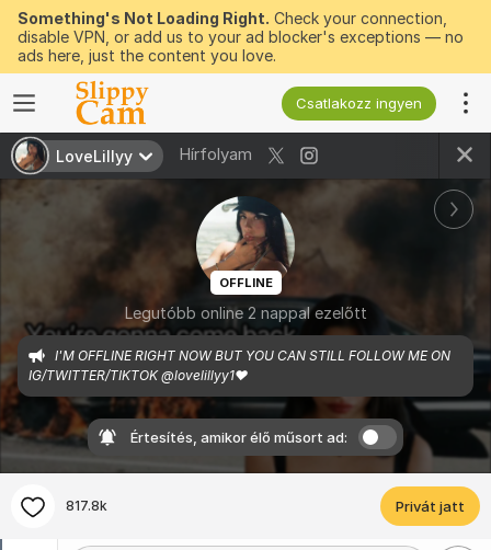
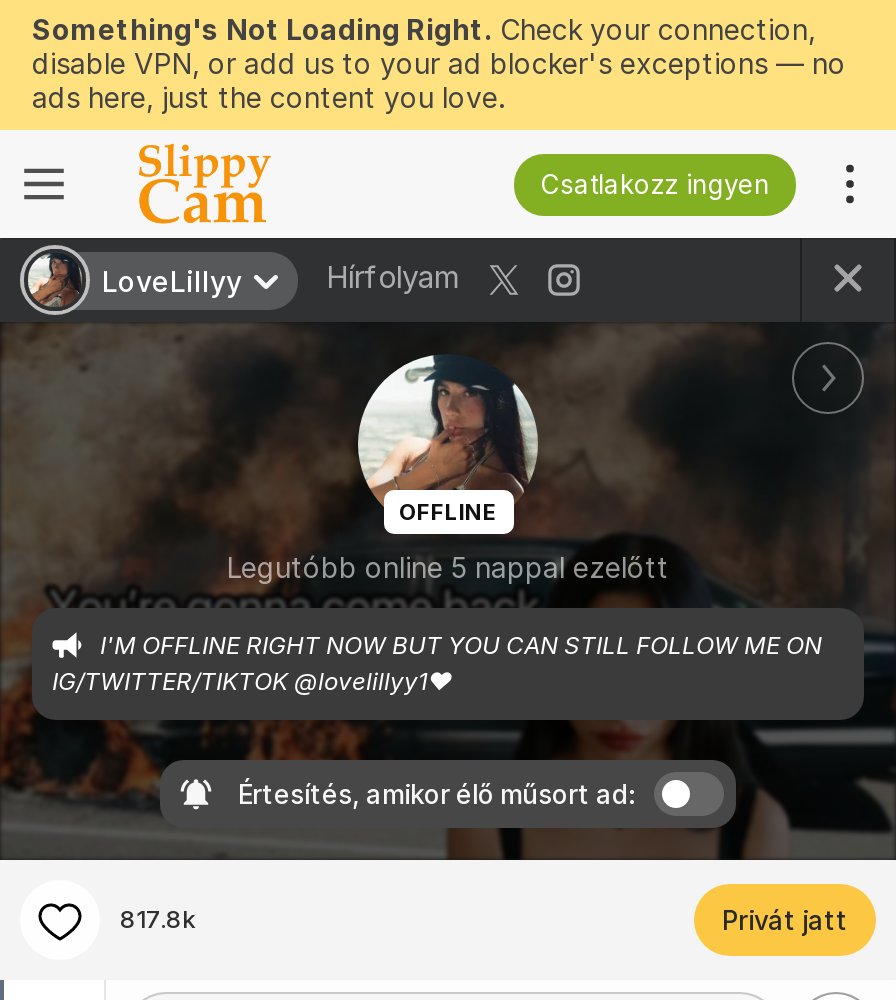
[124,303,367,322] Legutóbb online 2 nappal ezelőtt -> [227,550,669,584] Legutóbb online 5 nappal ezelőtt

